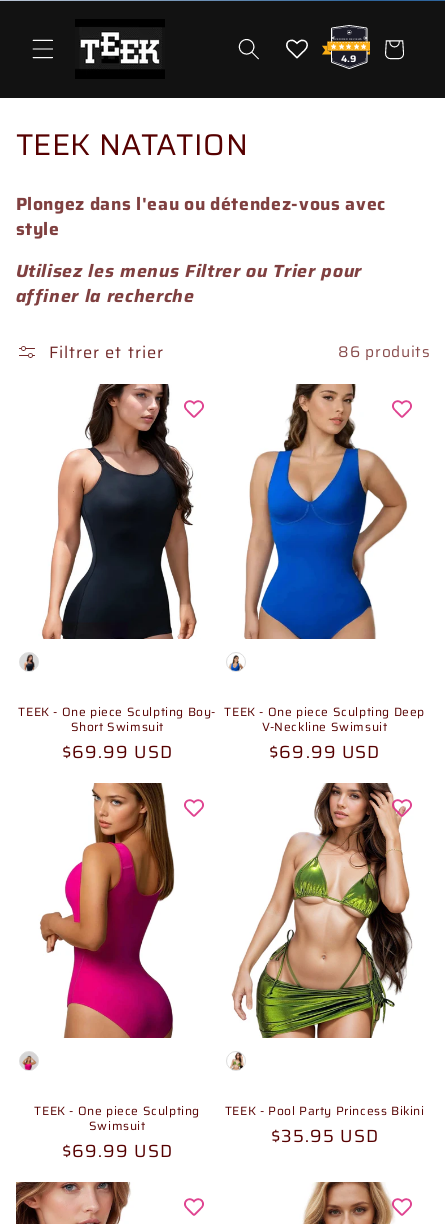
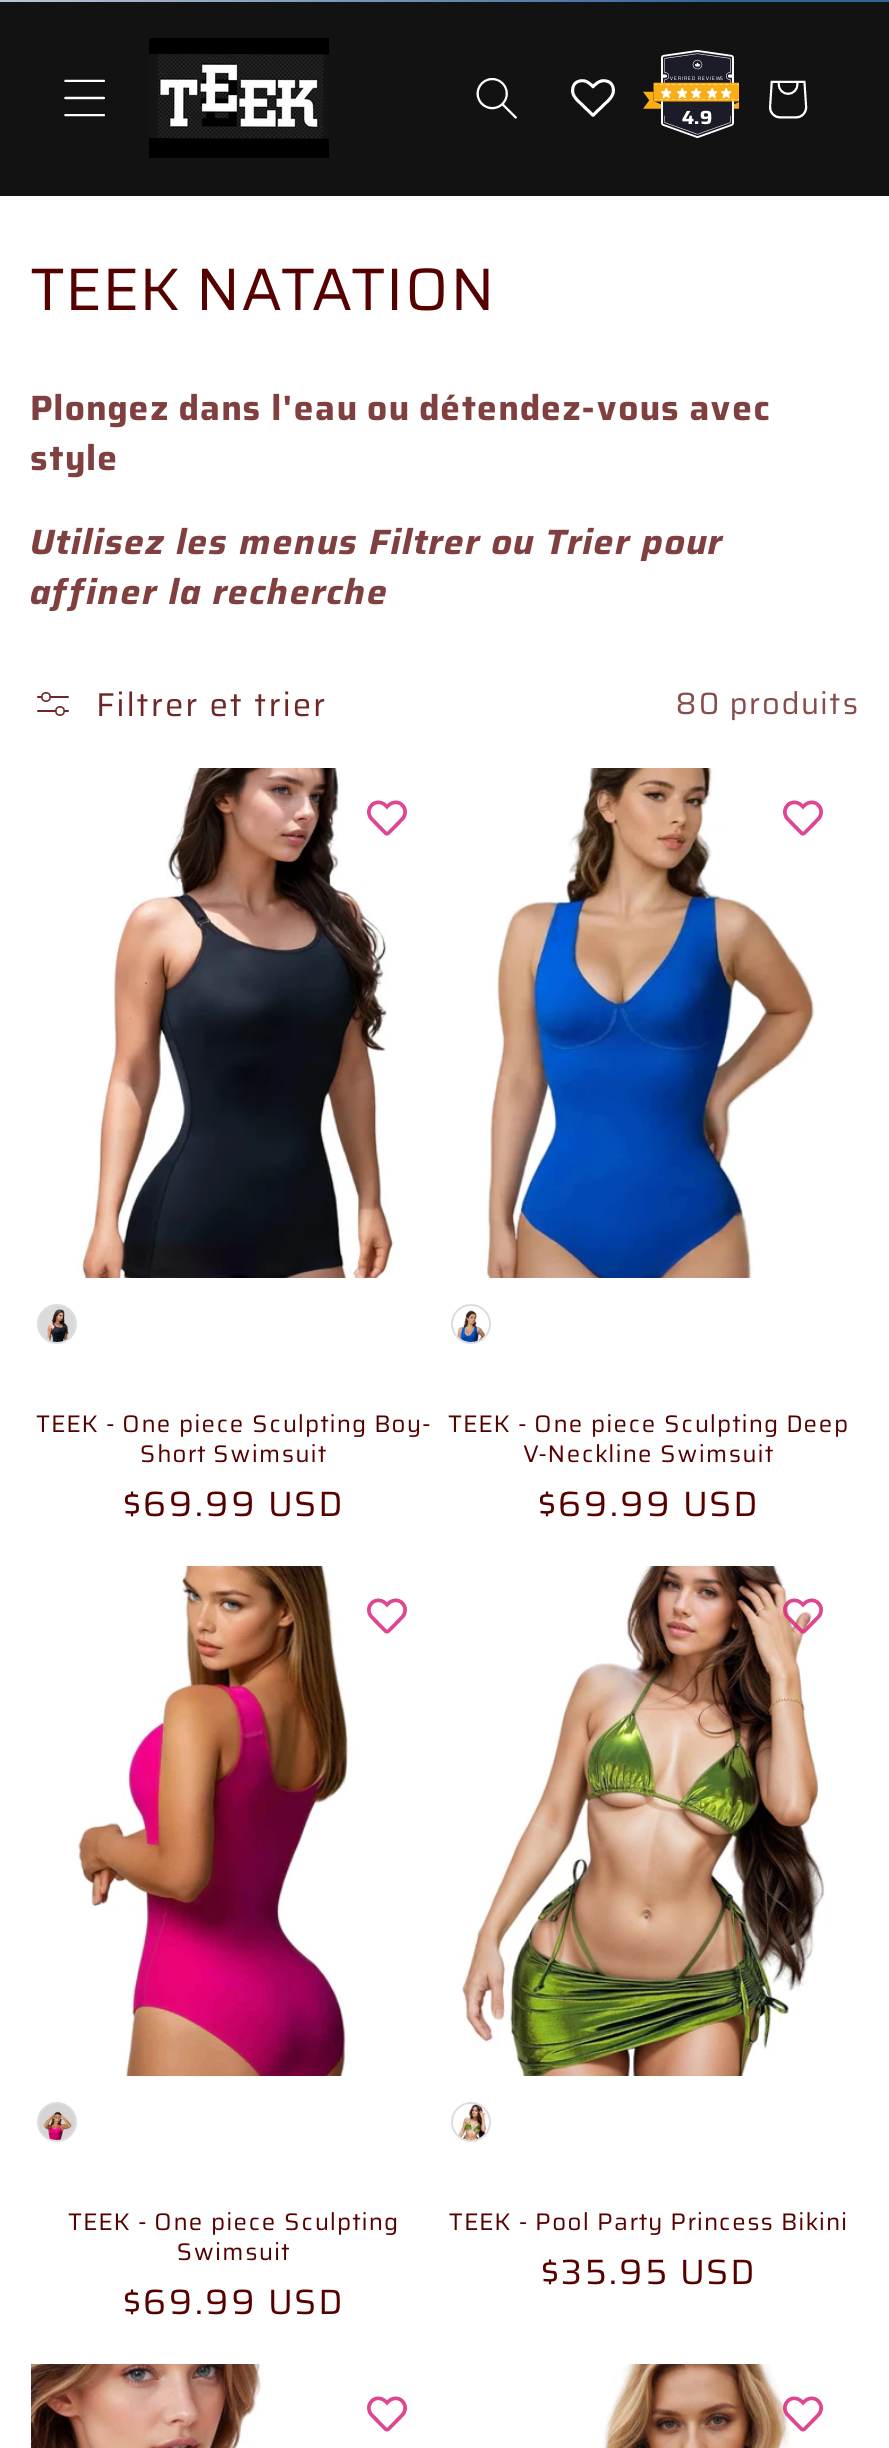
[338,340,430,364] 86 produits -> [675,680,860,728] 80 produits

